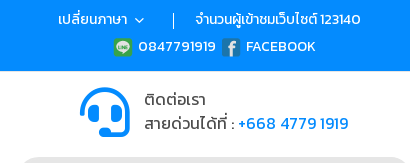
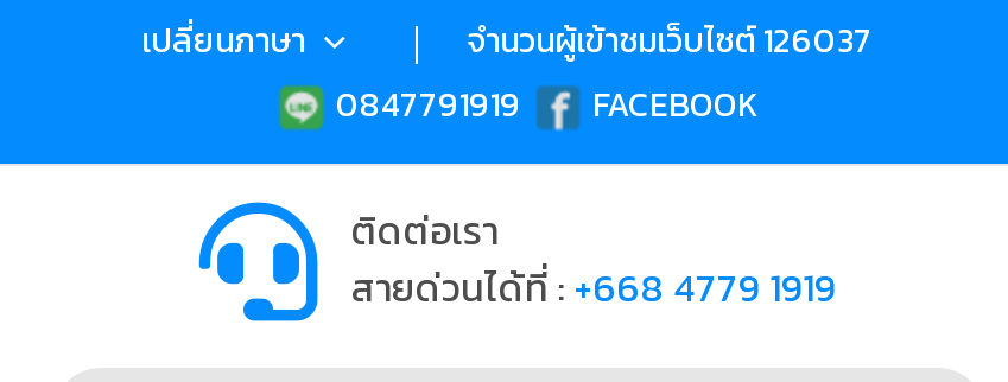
[195,9,361,30] จำนวนผู้เข้าชมเว็บไซต์ 123140 -> [467,17,873,66] จำนวนผู้เข้าชมเว็บไซต์ 126037

